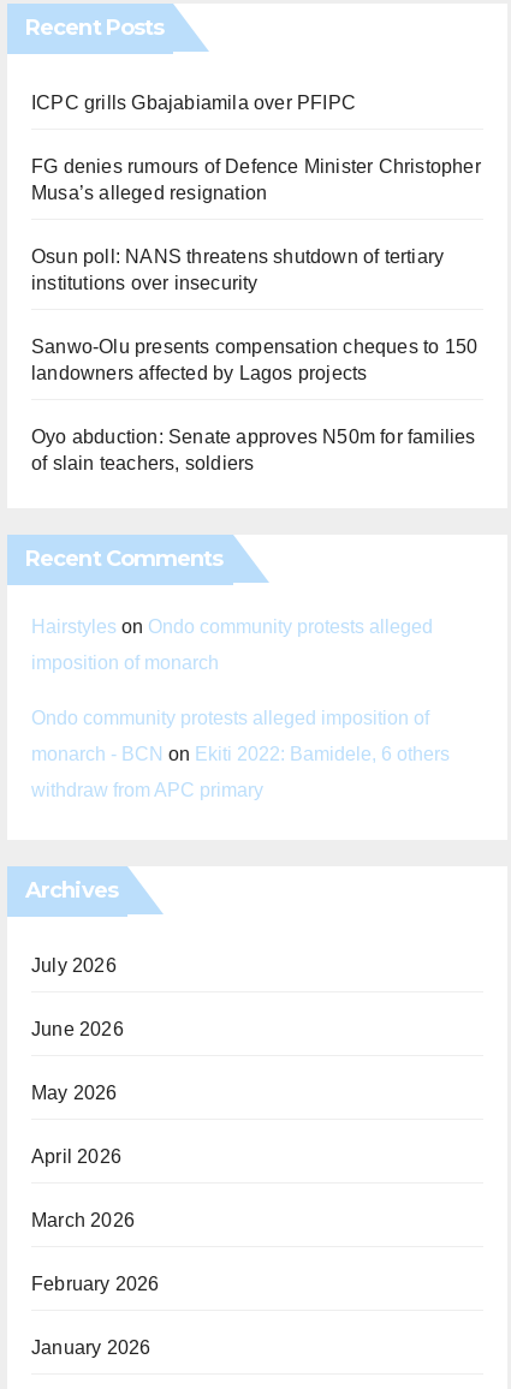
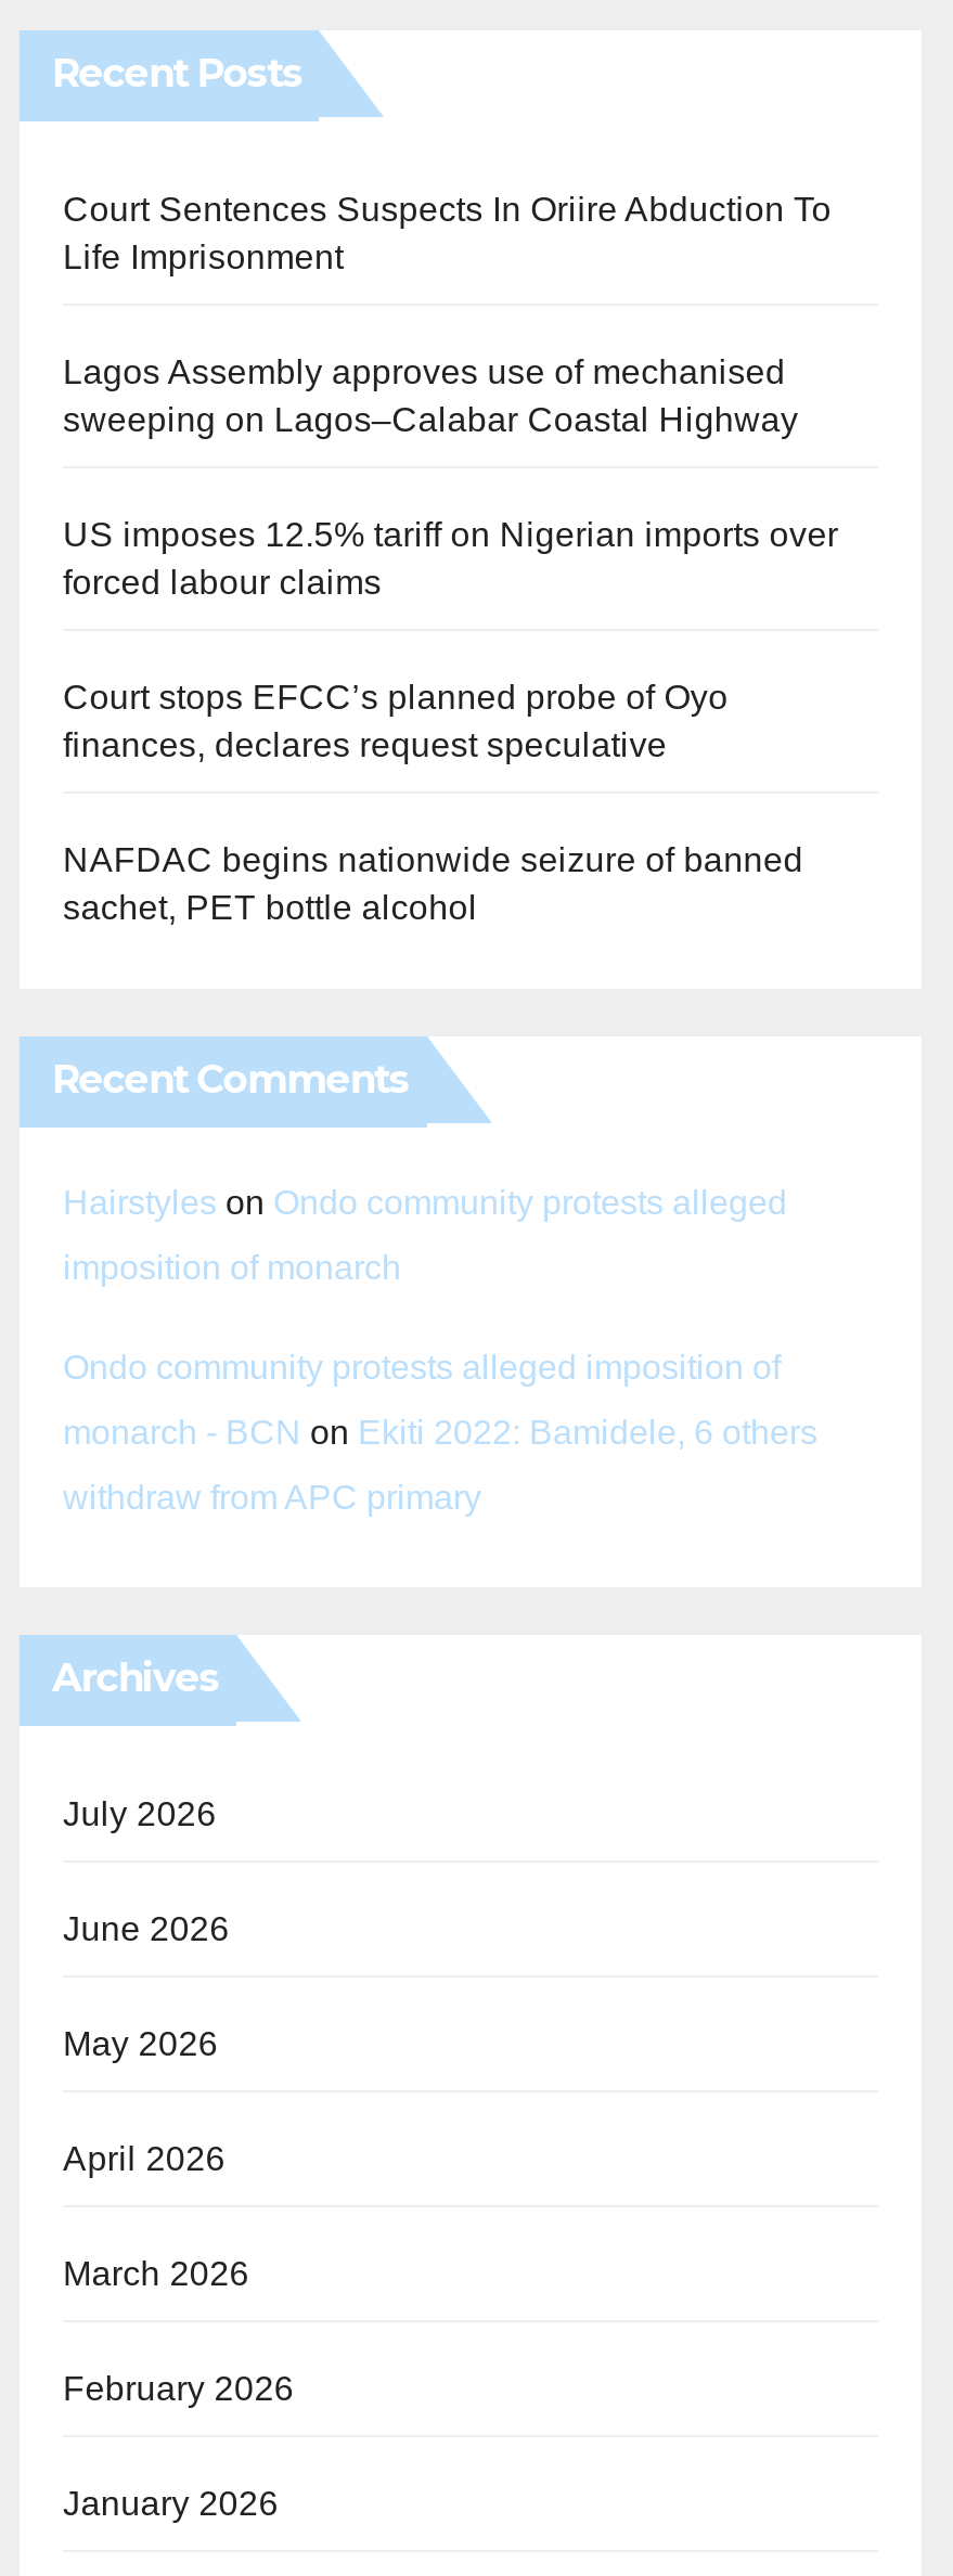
[31,93,356,113] ICPC grills Gbajabiamila over PFIPC -> [63,191,831,276] Court Sentences Suspects In Oriire Abduction To | Life Imprisonment
[31,156,481,203] FG denies rumours of Defence Minister Christopher | Musa’s alleged resignation -> [63,354,798,438] Lagos Assembly approves use of mechanised | sweeping on Lagos–Calabar Coastal Highway
[31,247,444,293] Osun poll: NANS threatens shutdown of tertiary | institutions over insecurity -> [63,517,838,601] US imposes 12.5% tariff on Nigerian imports over | forced labour claims
[31,337,478,384] Sanwo-Olu presents compensation cheques to 150 | landowners affected by Lagos projects -> [63,679,728,764] Court stops EFCC’s planned probe of Oyo | finances, declares request speculative
[31,427,476,474] Oyo abduction: Senate approves N50m for families | of slain teachers, soldiers -> [63,842,803,926] NAFDAC begins nationwide seizure of banned | sachet, PET bottle alcohol

